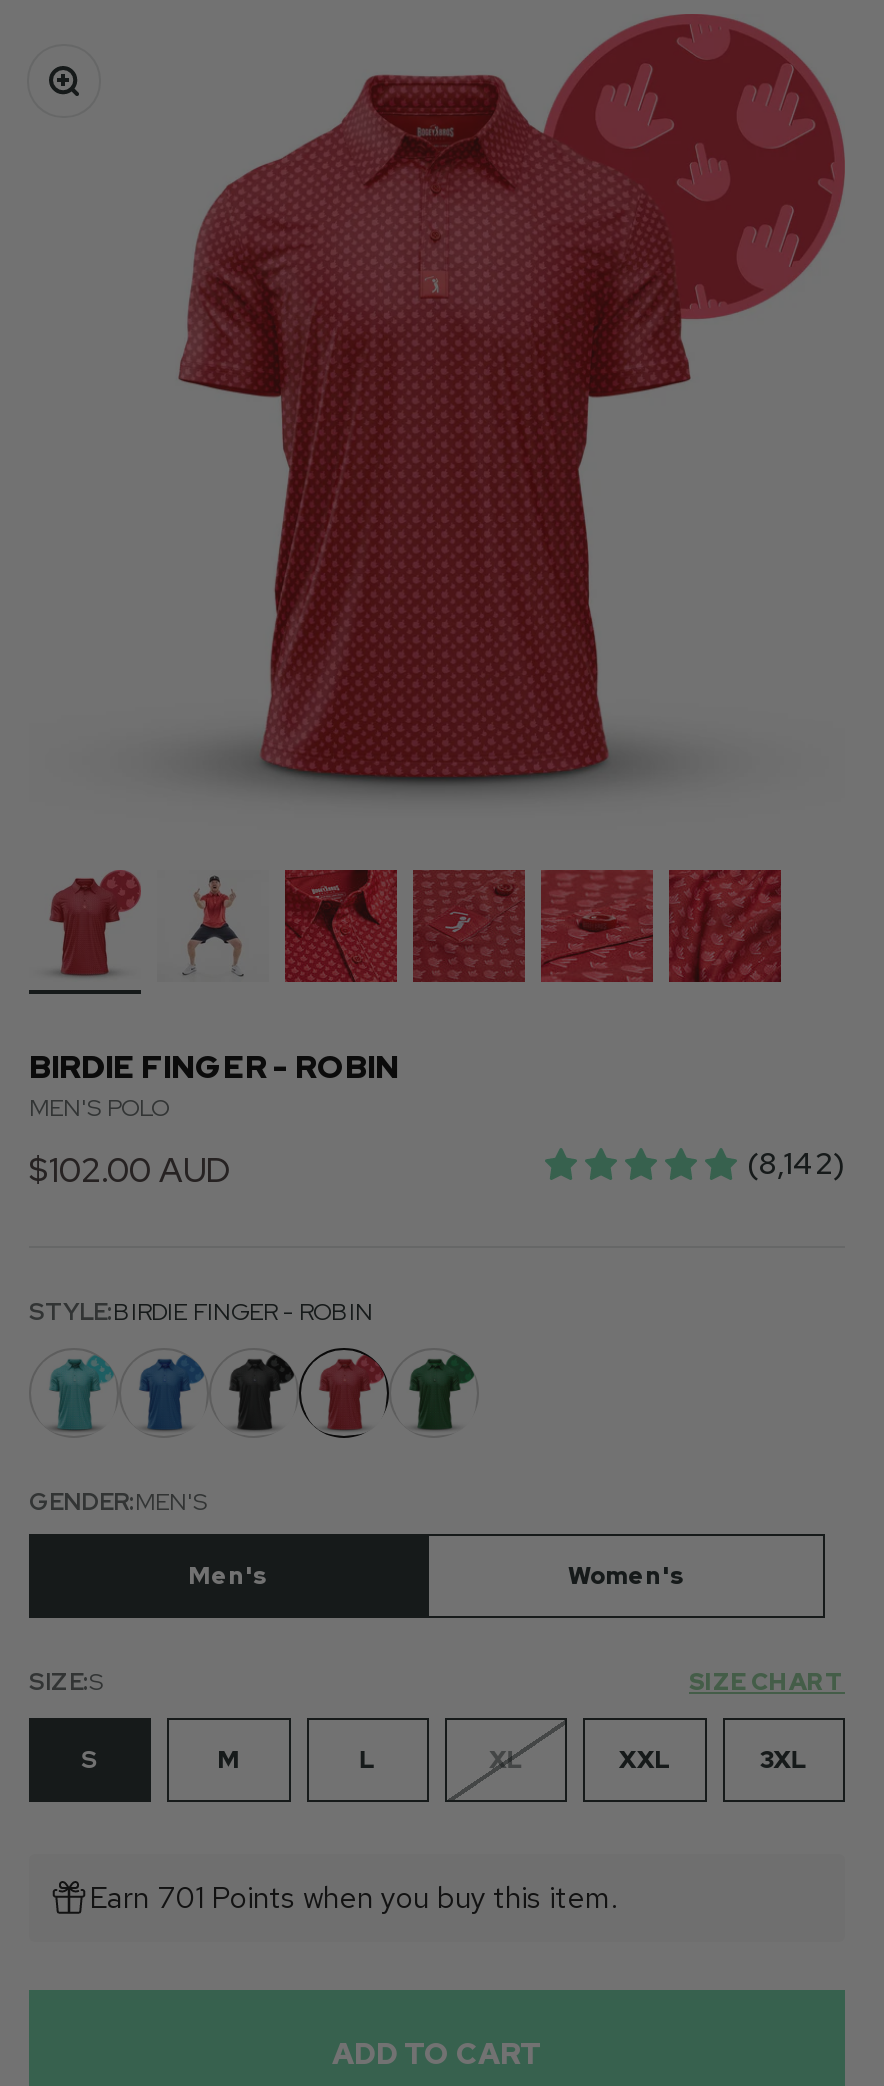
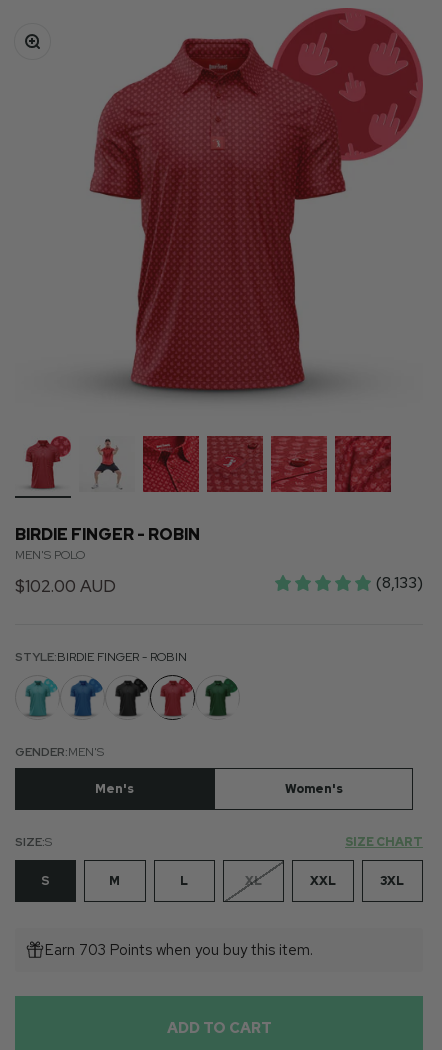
[747,1144,845,1184] (8,142) -> [376,573,423,593] (8,133)
[89,1878,617,1918] Earn 701 Points when you buy this item. -> [45,940,313,960] Earn 703 Points when you buy this item.

